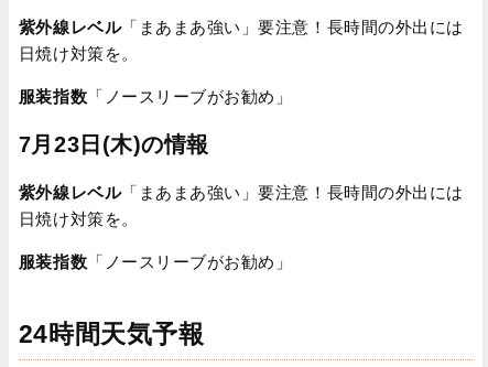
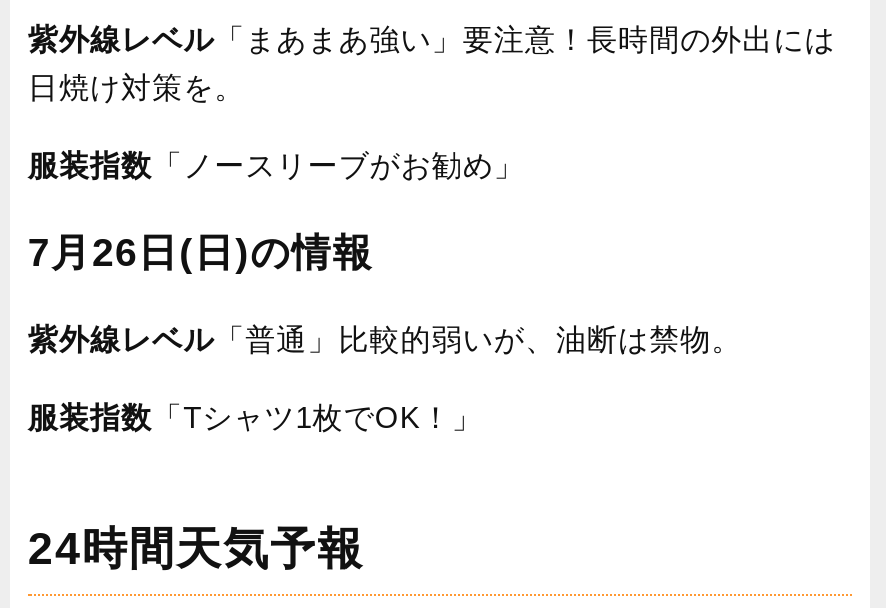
[19,132,209,156] 7月23日(木)の情報 -> [28,230,374,274] 7月26日(日)の情報
[19,183,464,228] 紫外線レベル「まあまあ強い」要注意！長時間の外出には | 日焼け対策を。 -> [28,322,742,356] 紫外線レベル「普通」比較的弱いが、油断は禁物。
[19,252,292,271] 服装指数「ノースリーブがお勧め」 -> [28,400,483,434] 服装指数「Tシャツ1枚でOK！」

